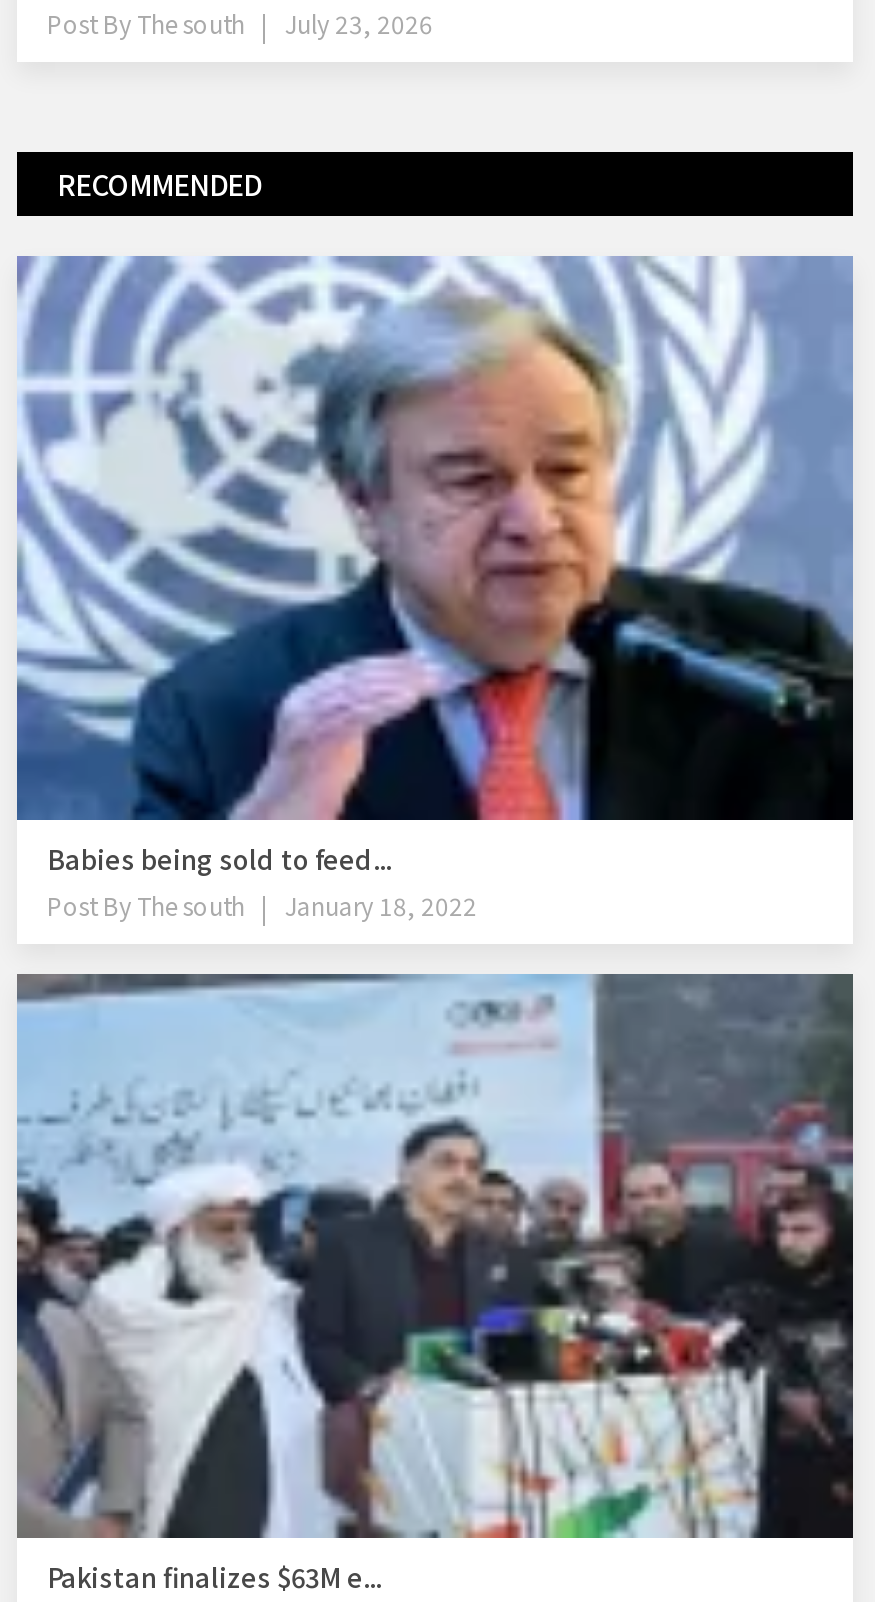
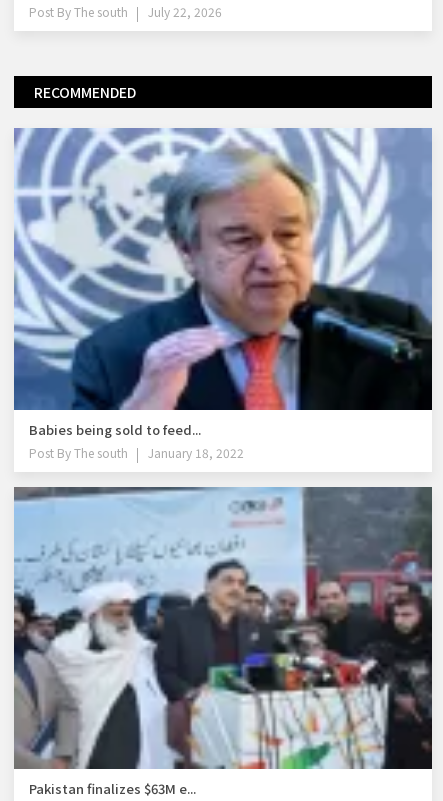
[47,6,433,40] Post By The south July 23, 2026 -> [29,3,222,20] Post By The south July 22, 2026

